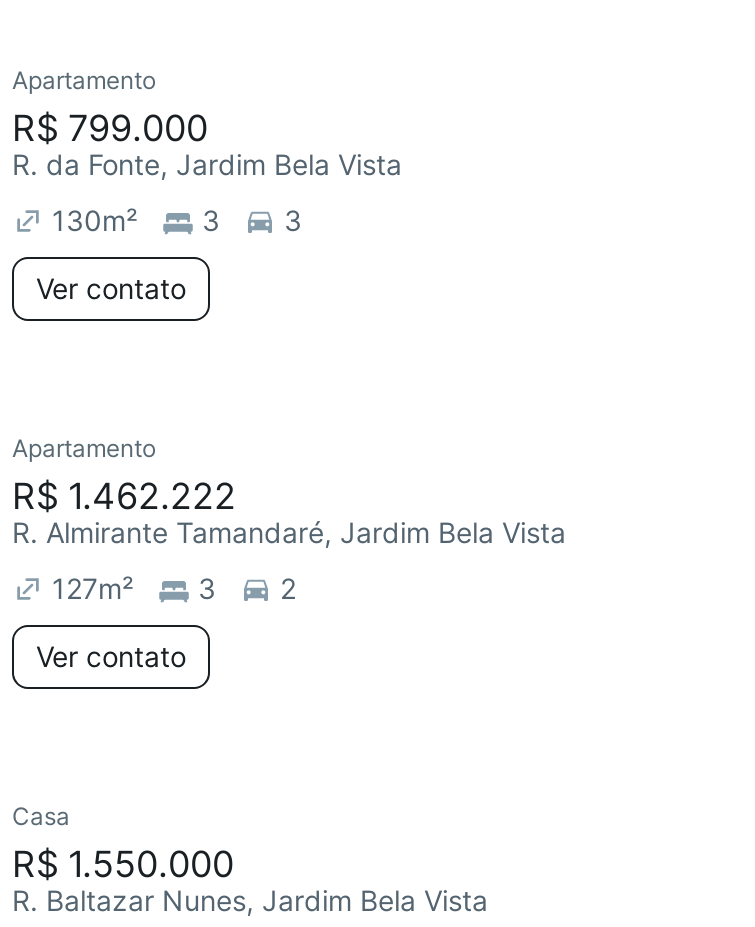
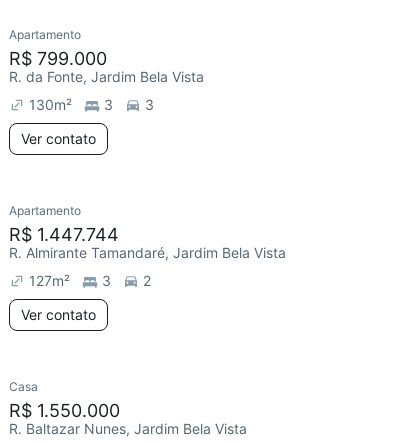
[12,475,236,517] R$ 1.462.222 -> [9,224,119,245] R$ 1.447.744

